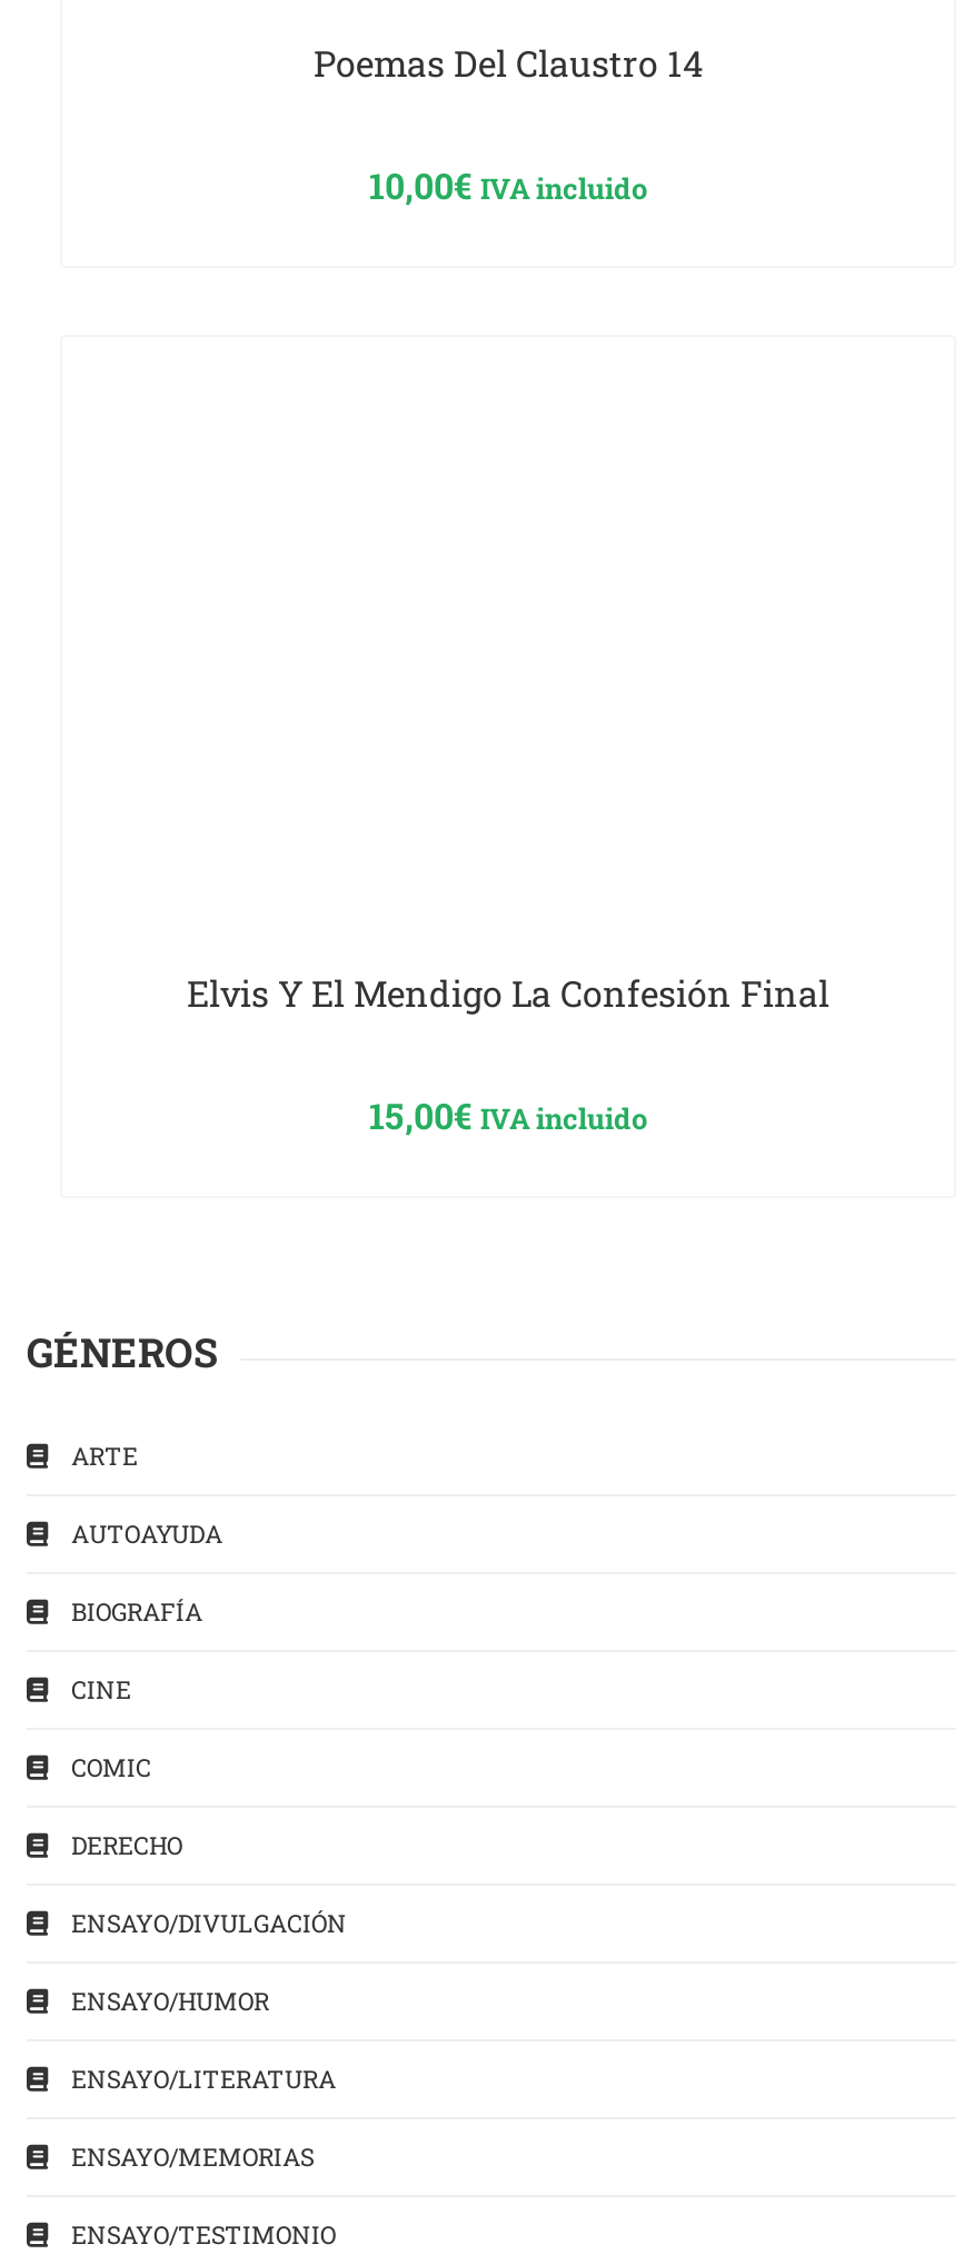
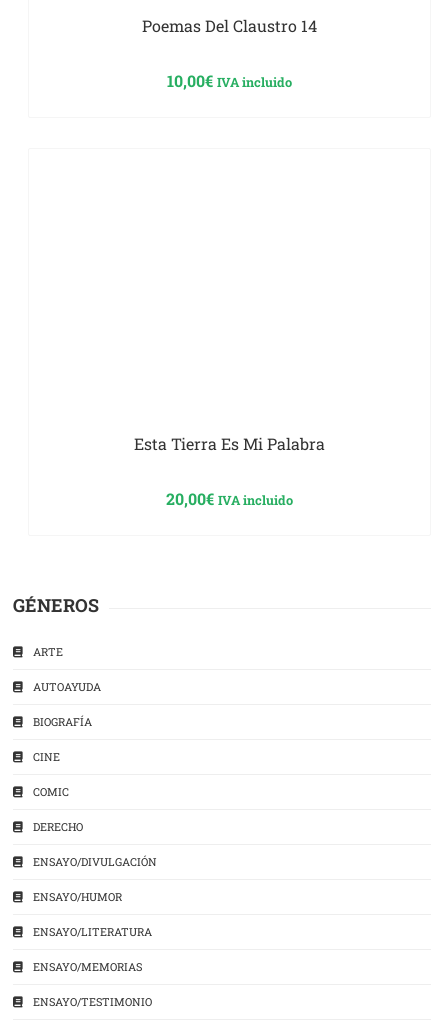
[187,968,829,1015] Elvis Y El Mendigo La Confesión Final -> [134,433,325,454] Esta Tierra Es Mi Palabra
[369,1090,647,1137] 15,00€ IVA incluido -> [166,488,293,509] 20,00€ IVA incluido

